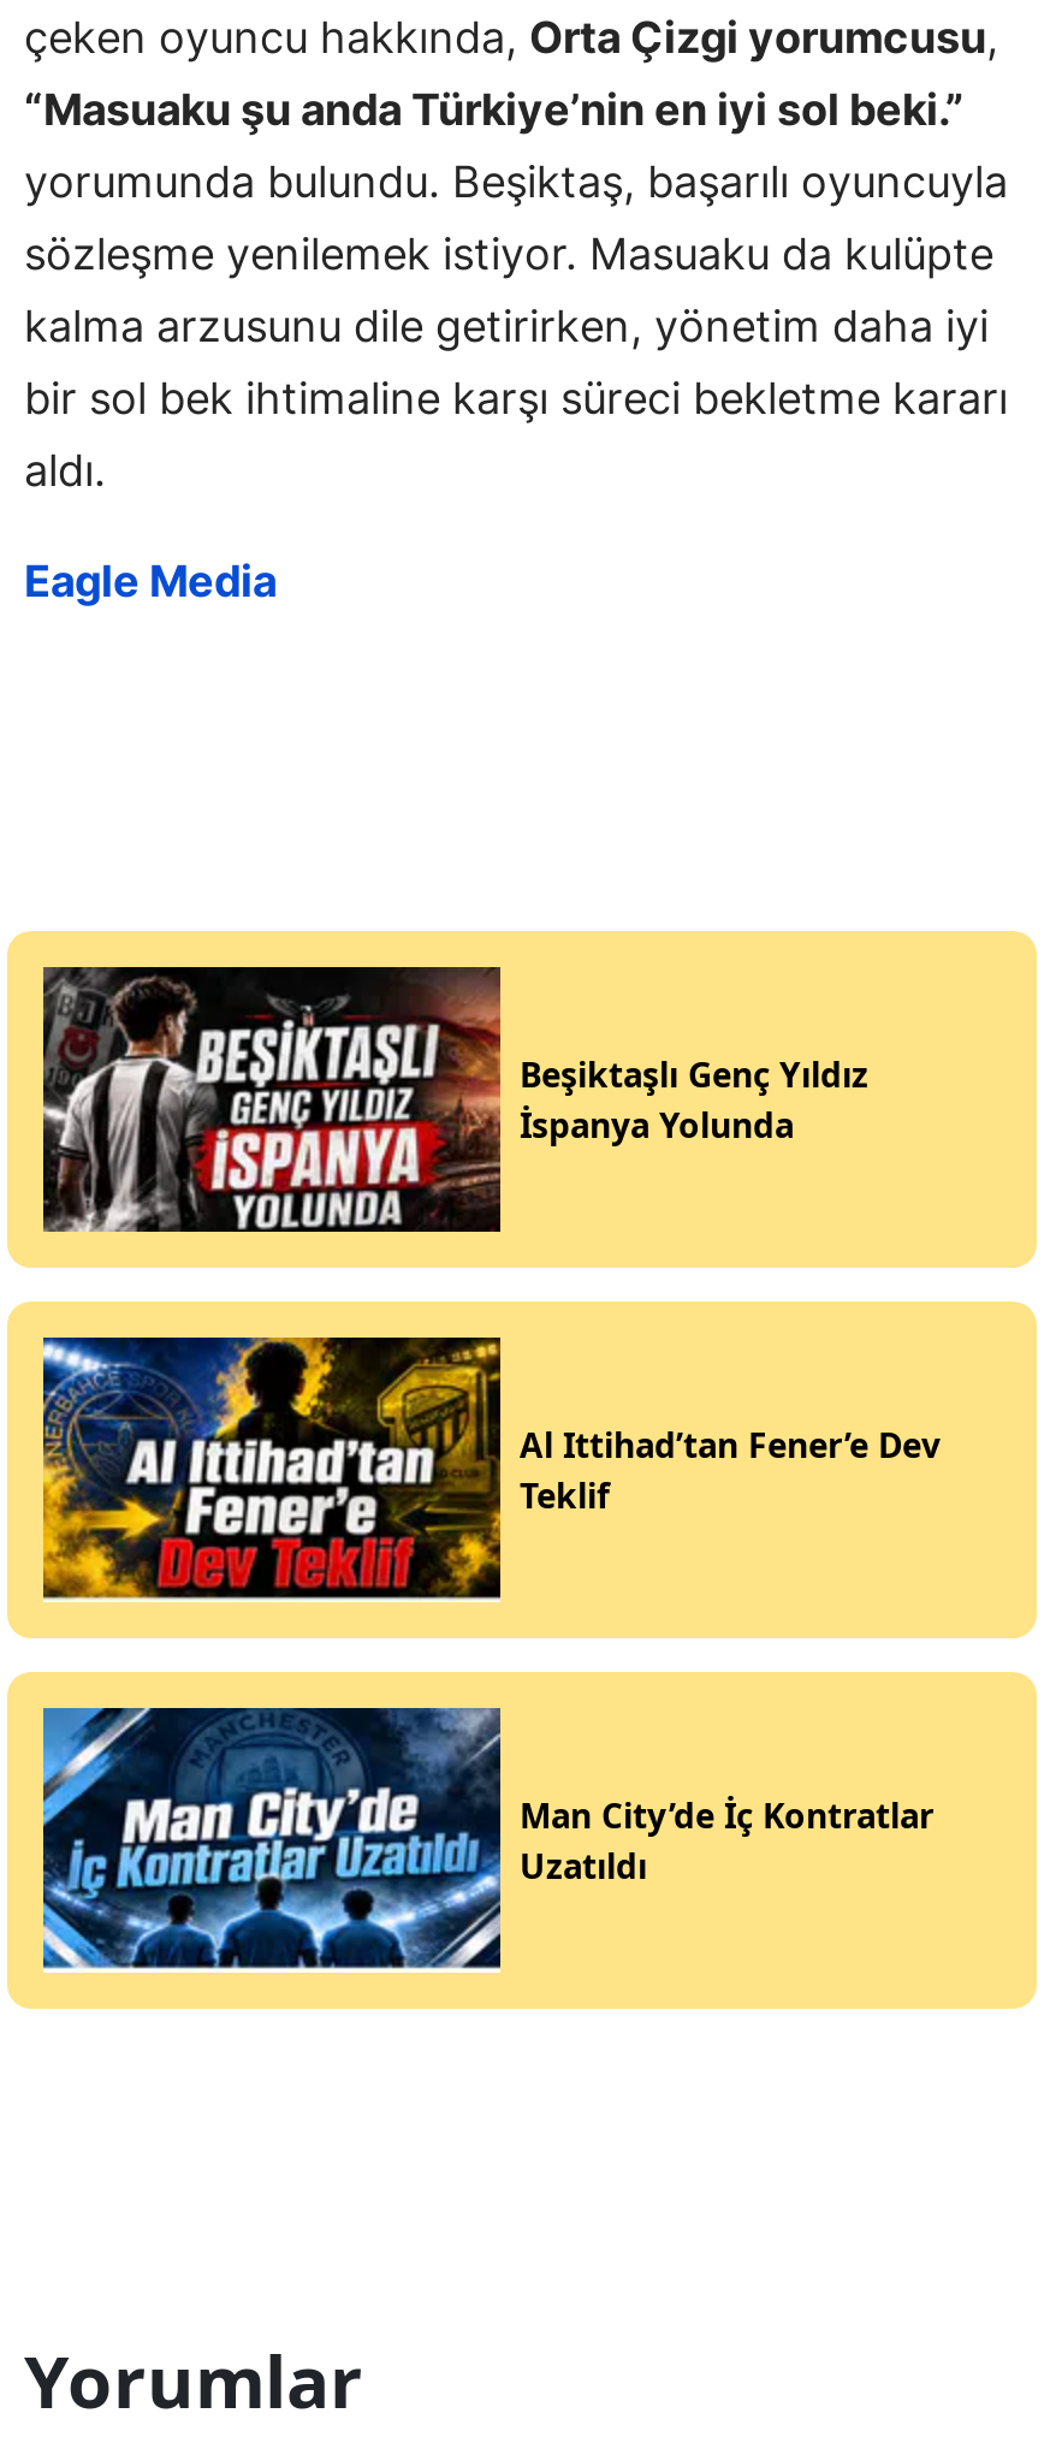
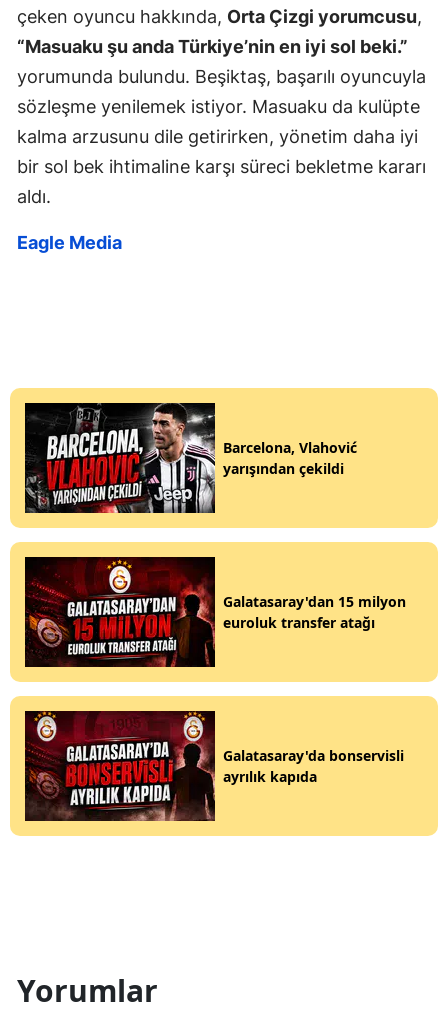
[43,967,868,1234] [image] | Beşiktaşlı Genç Yıldız | İspanya Yolunda -> [24,403,357,514] [image] | Barcelona, Vlahović | yarışından çekildi
[41,1335,941,1605] [image] | Al Ittihad’tan Fener’e Dev | Teklif -> [24,556,406,668] [image] | Galatasaray'dan 15 milyon | euroluk transfer atağı
[41,1706,933,1975] [image] | Man City’de İç Kontratlar | Uzatıldı -> [24,710,404,822] [image] | Galatasaray'da bonservisli | ayrılık kapıda

